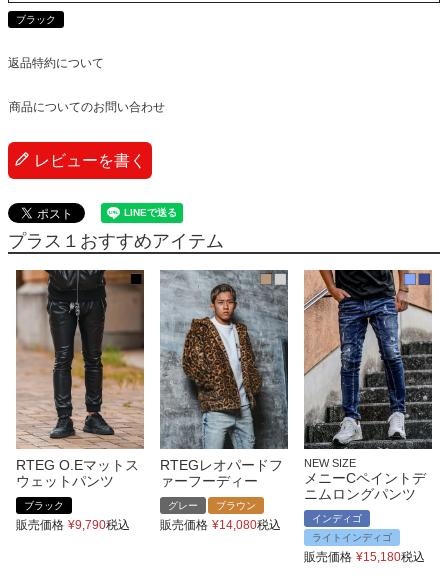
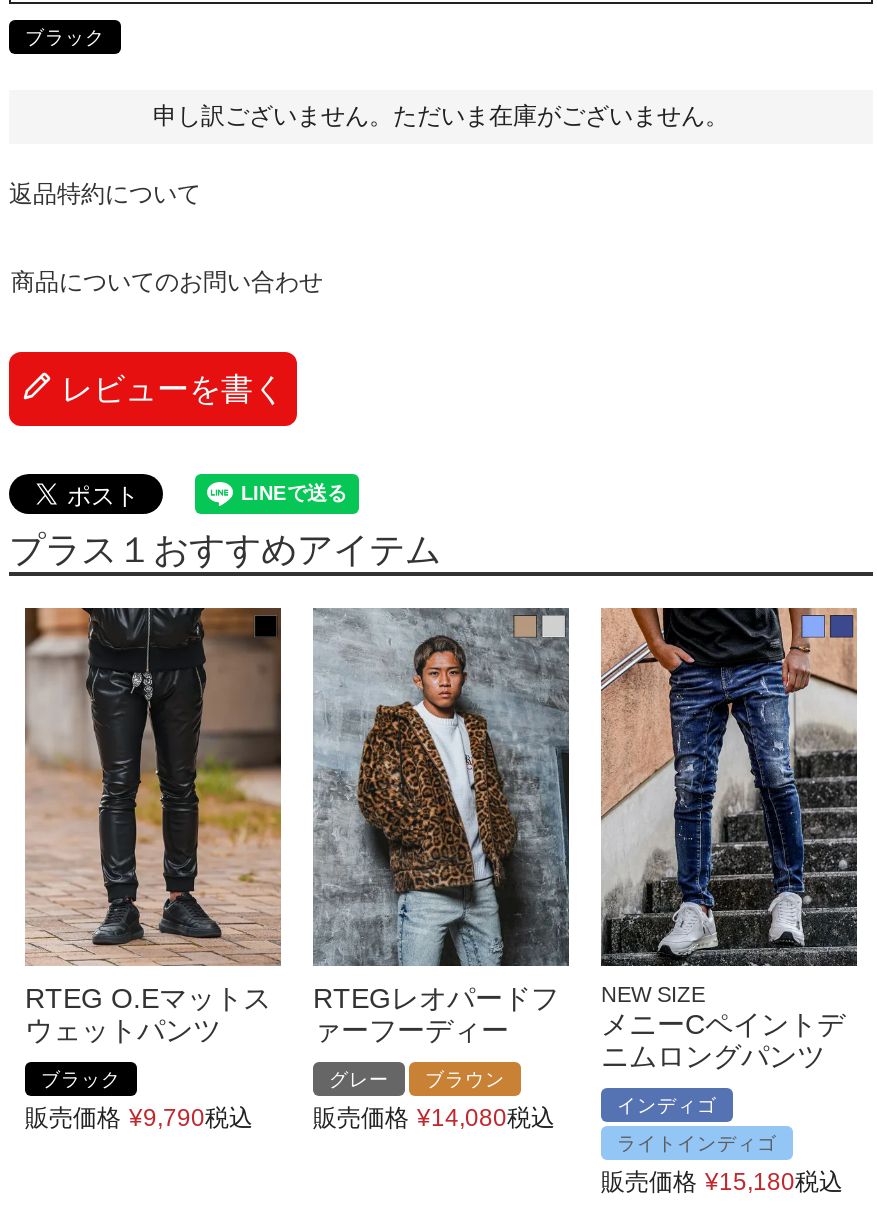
none -> [153,101,729,129] 申し訳ございません。ただいま在庫がございません。

